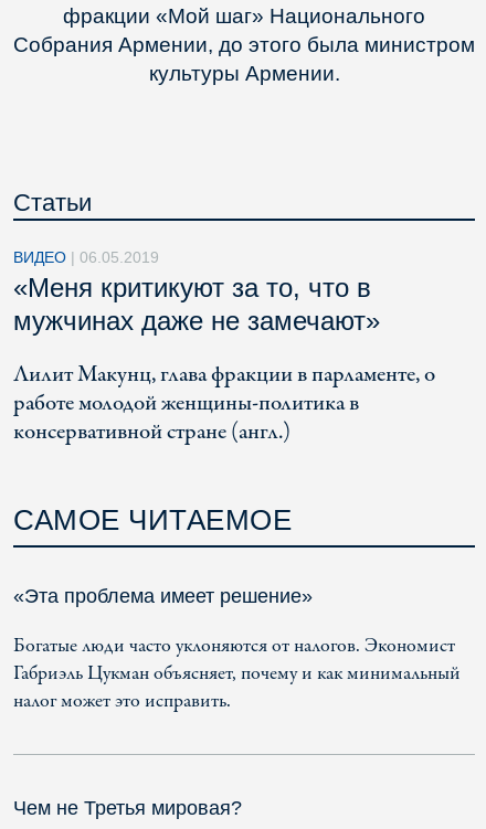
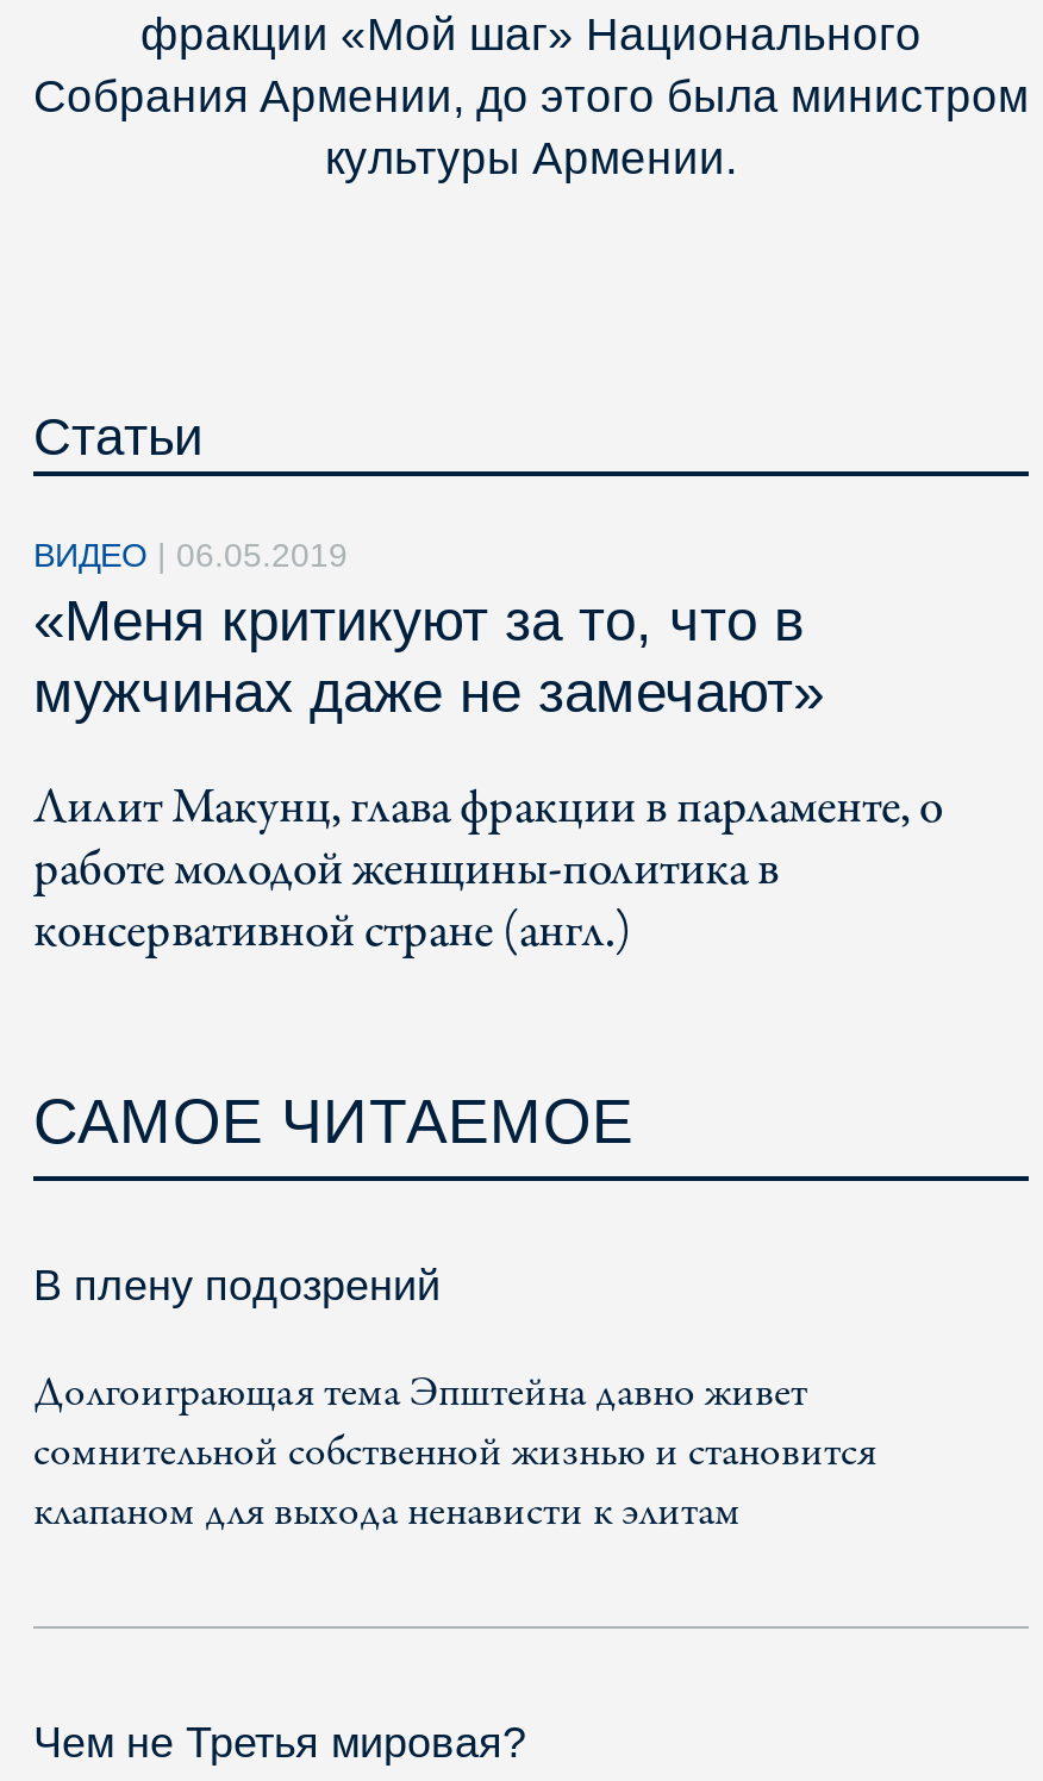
[13,585,313,607] «Эта проблема имеет решение» -> [33,1262,441,1310] В плену подозрений
[13,633,461,715] Богатые люди часто уклоняются от налогов. Экономист | Габриэль Цукман объясняет, почему и как минимальный | налог может это исправить. -> [33,1364,876,1543] Долгоиграющая тема Эпштейна давно живет | сомнительной собственной жизнью и становится | клапаном для выхода ненависти к элитам

